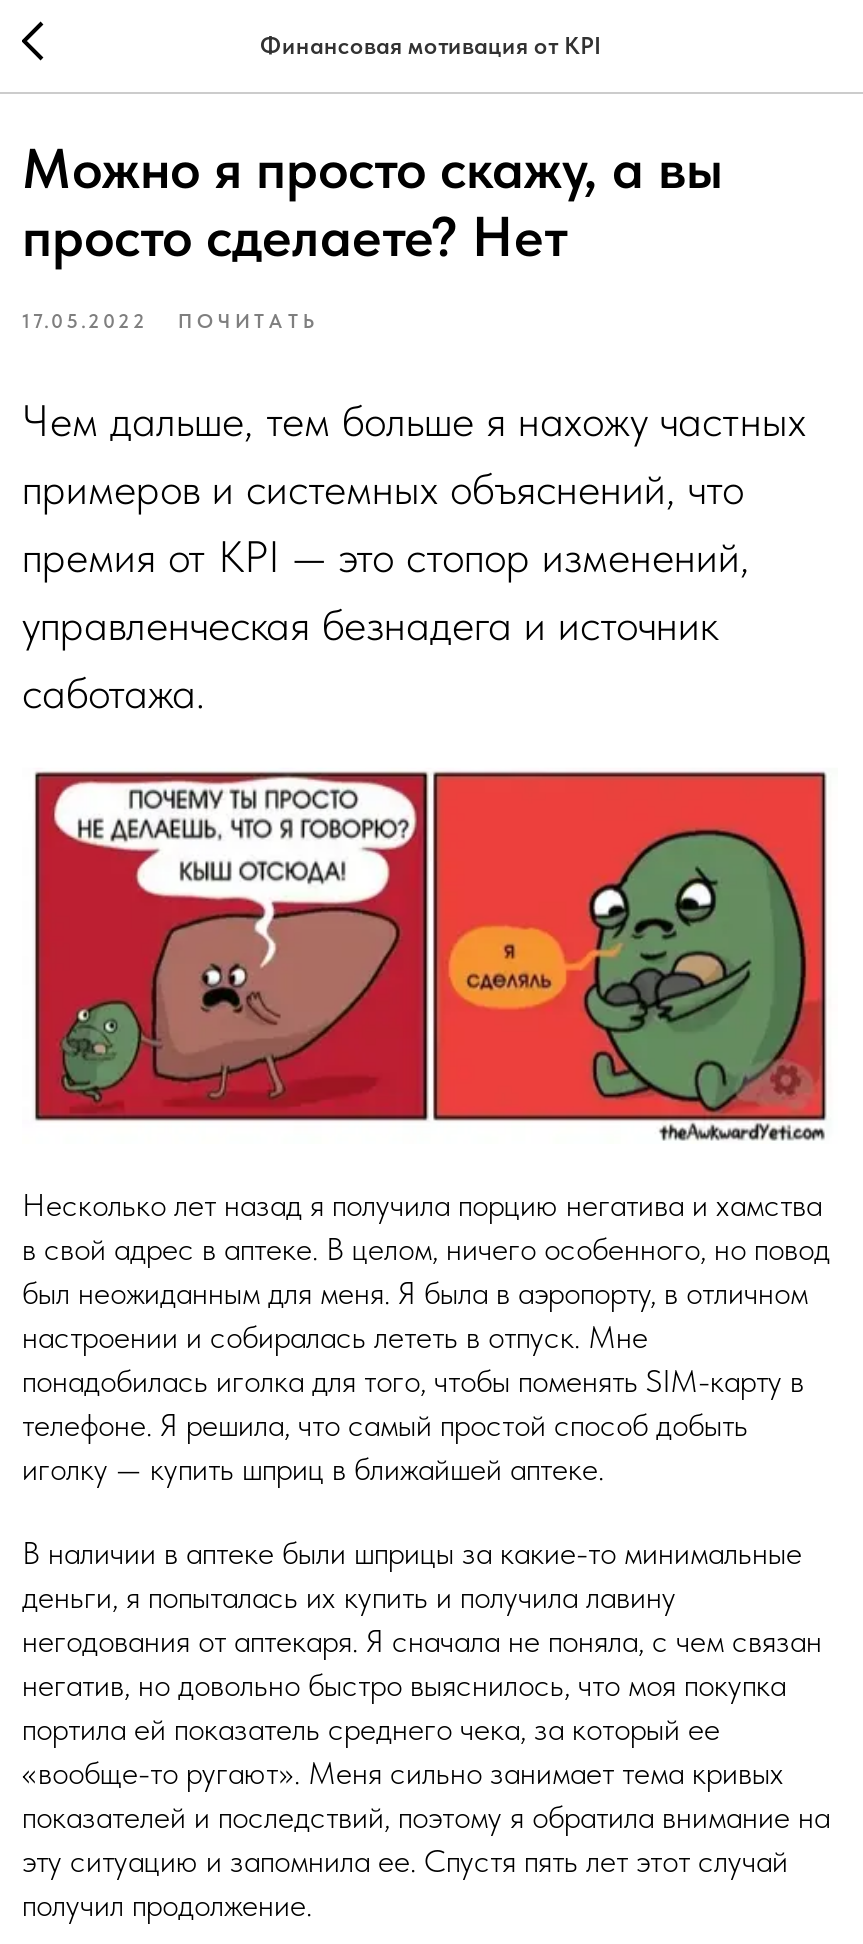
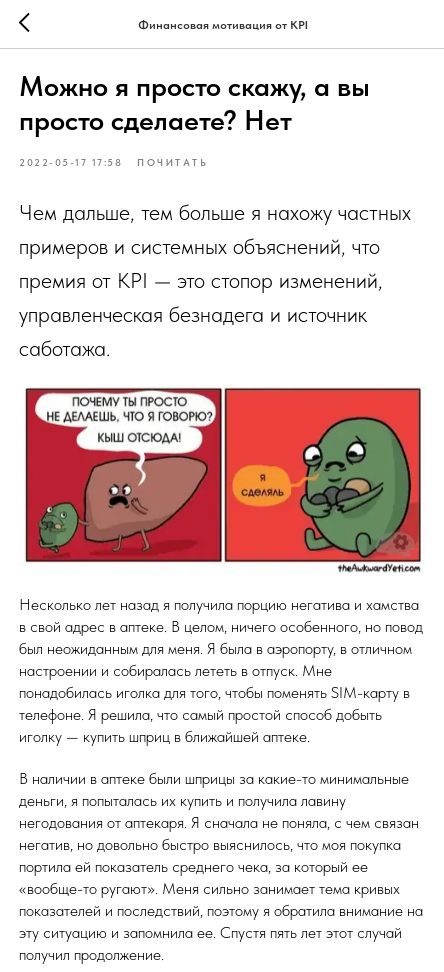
[22,308,320,332] 17.05.2022 ПОЧИТАТЬ -> [19,156,208,168] 2022-05-17 17:58 ПОЧИТАТЬ

